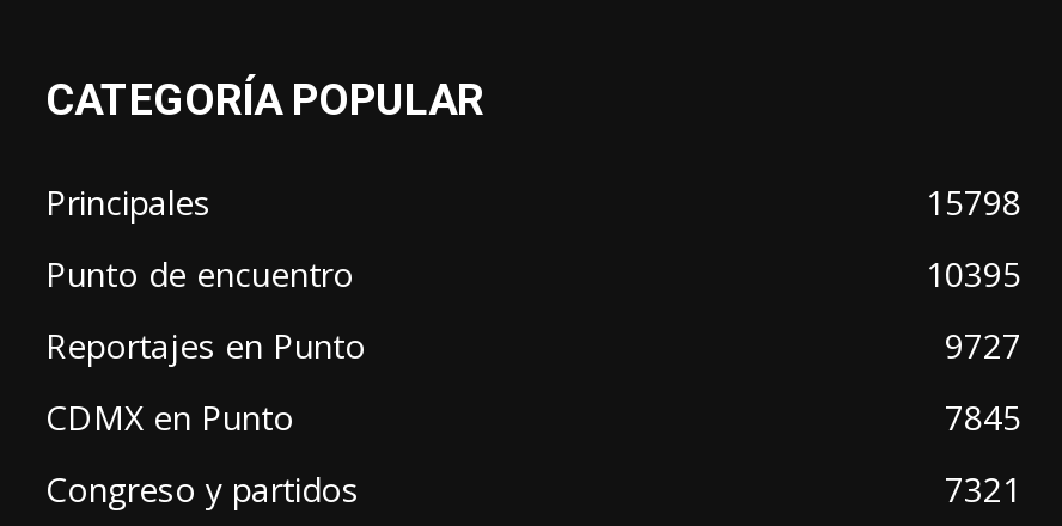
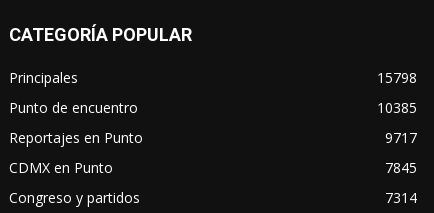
[926,252,1021,297] 10395 -> [377,98,417,117] 10385
[945,323,1021,369] 9727 -> [385,128,417,147] 9717
[945,467,1021,512] 7321 -> [385,188,417,207] 7314

